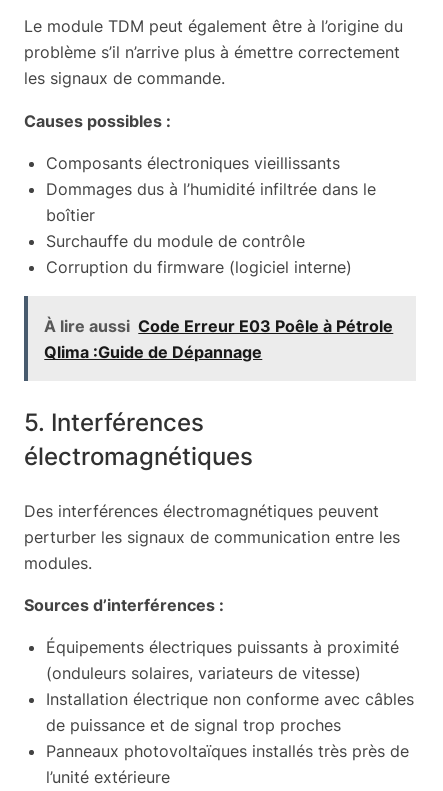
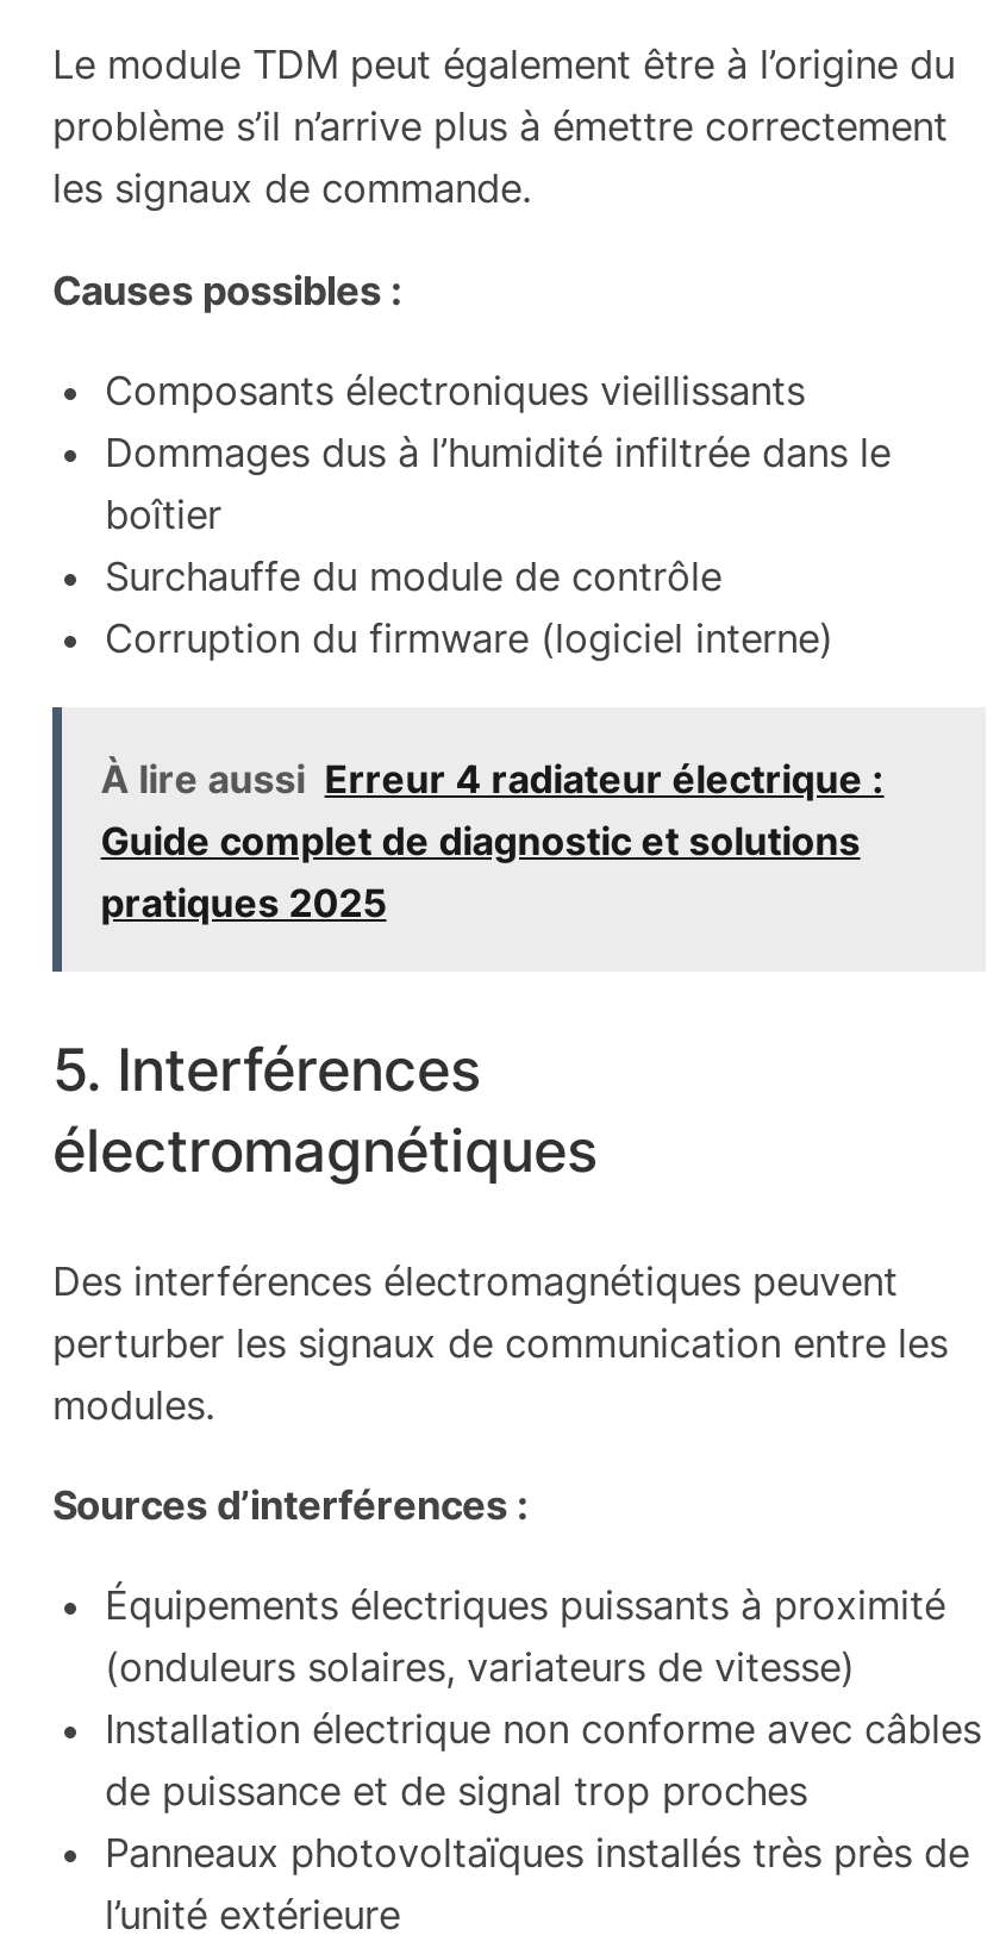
[44,316,393,362] À lire aussi Code Erreur E03 Poêle à Pétrole | Qlima :Guide de Dépannage -> [101,754,884,926] À lire aussi Erreur 4 radiateur électrique : | Guide complet de diagnostic et solutions | pratiques 2025

